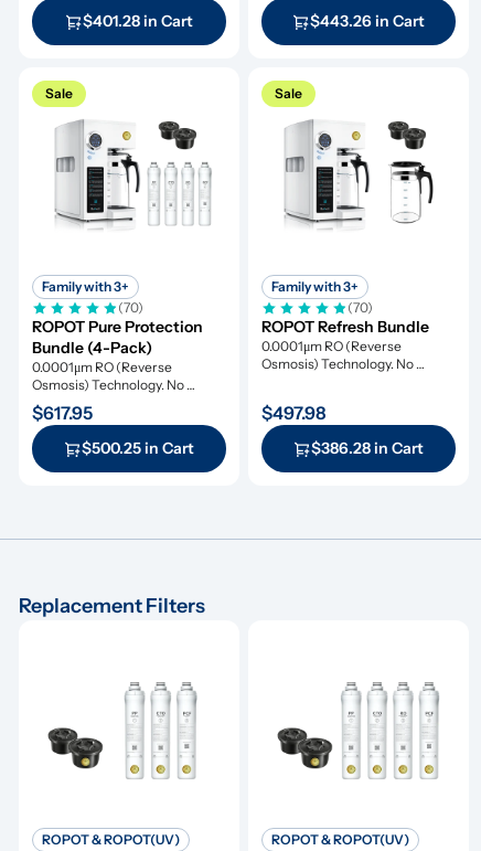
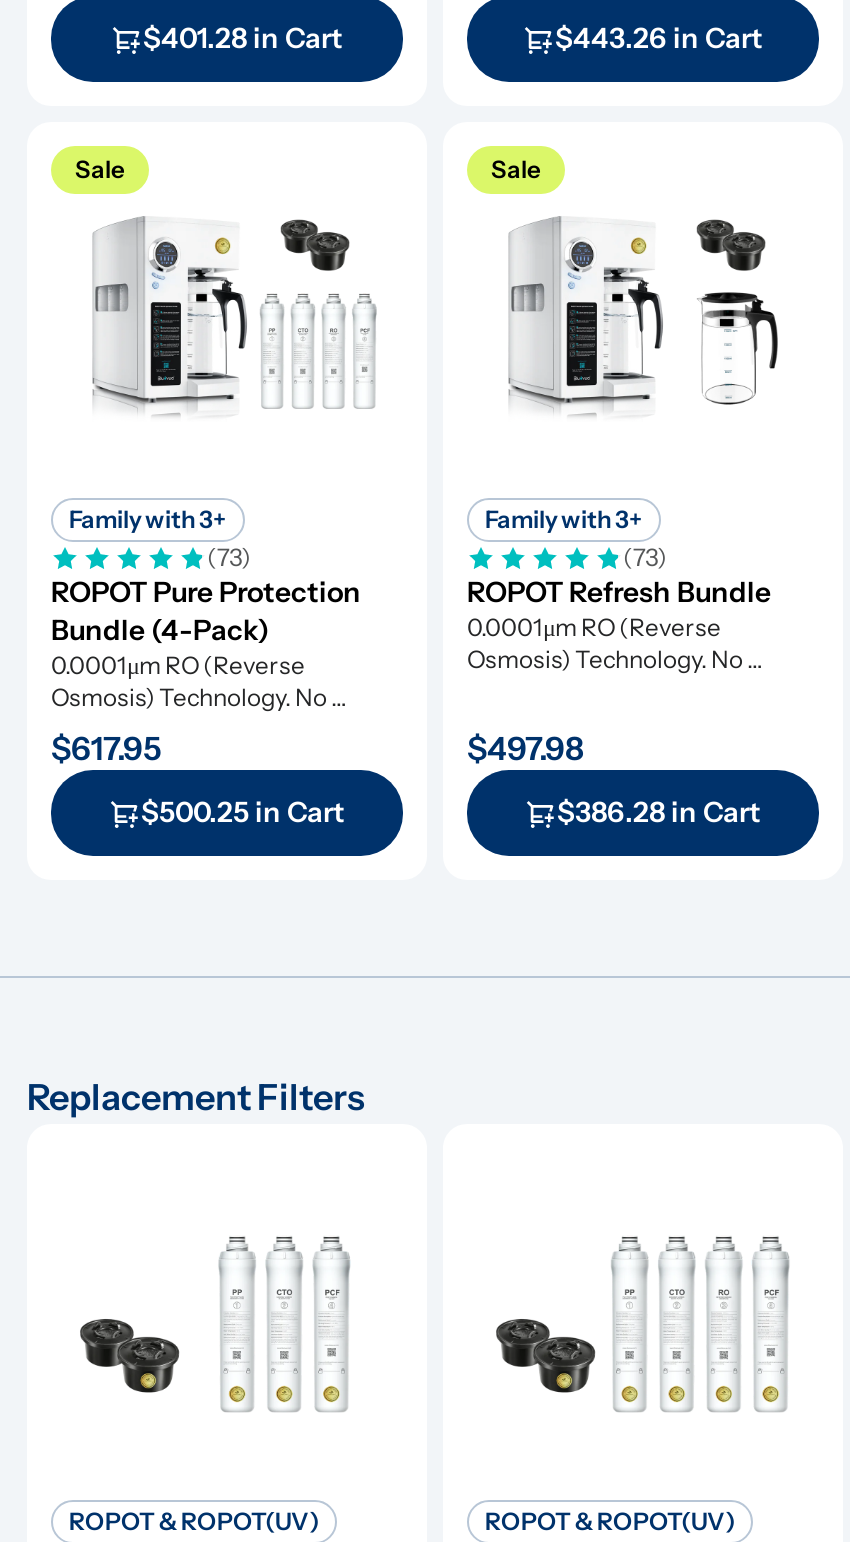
[118,299,143,316] (70) -> [207,542,251,572] (73)
[348,299,373,316] (70) -> [623,542,667,572] (73)

